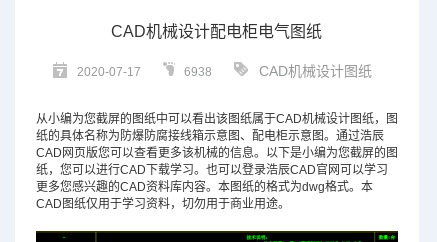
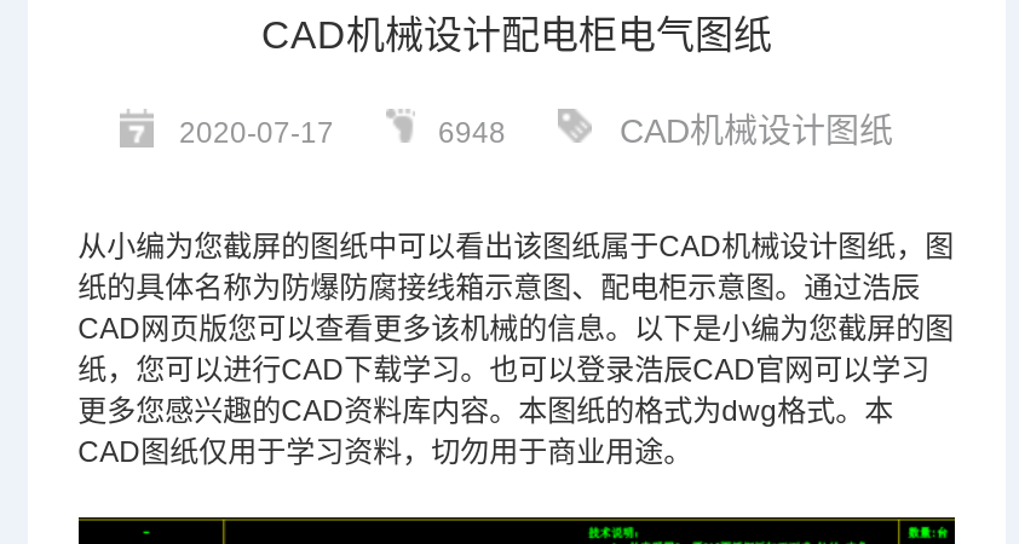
[184,65,212,79] 6938 -> [438,117,506,151] 6948

